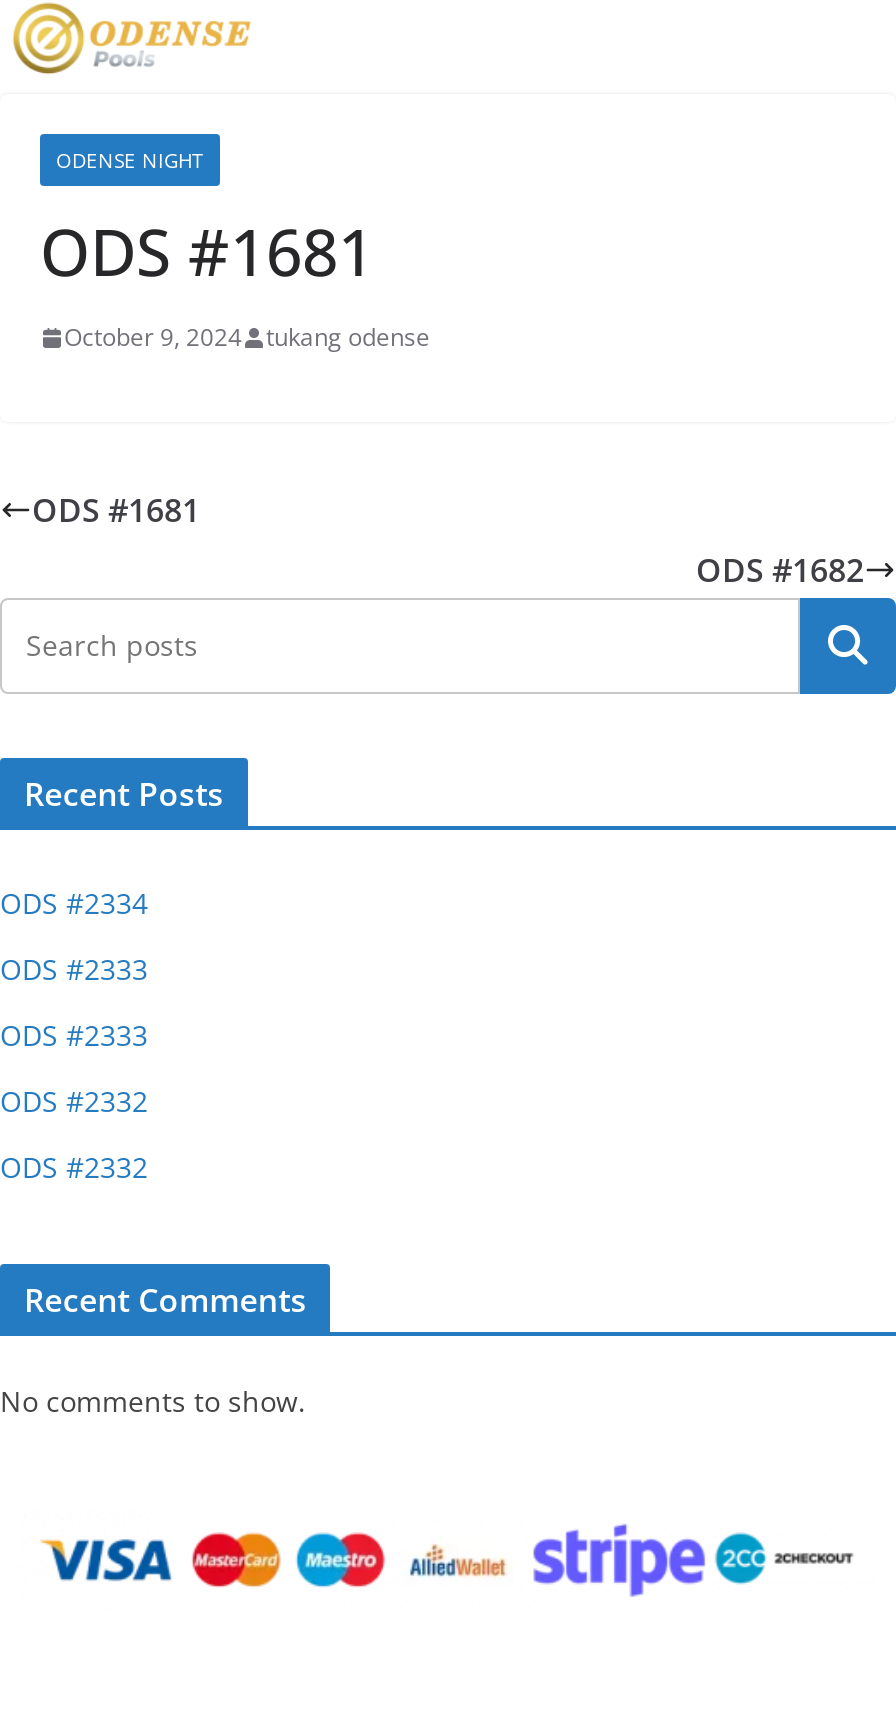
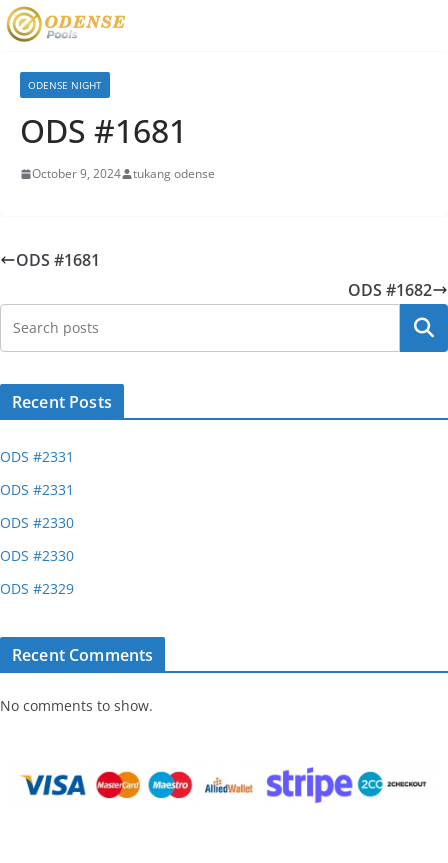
[0,885,148,923] ODS #2334 -> [0,447,74,466] ODS #2331
[0,951,148,989] ODS #2333 -> [0,480,74,499] ODS #2331
[0,1017,148,1055] ODS #2333 -> [0,513,74,532] ODS #2330
[0,1083,148,1121] ODS #2332 -> [0,546,74,565] ODS #2330
[0,1149,148,1187] ODS #2332 -> [0,579,74,598] ODS #2329

